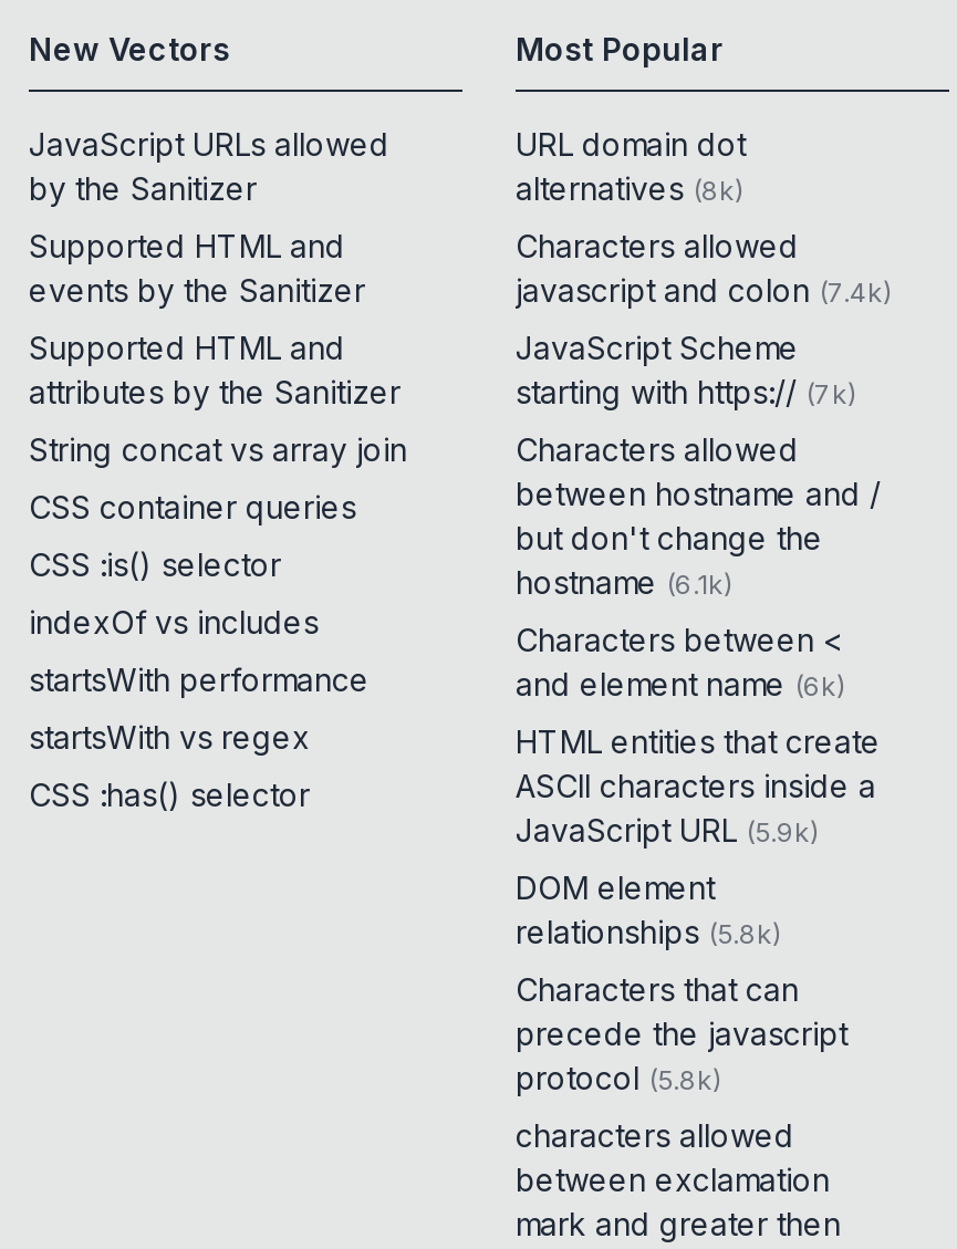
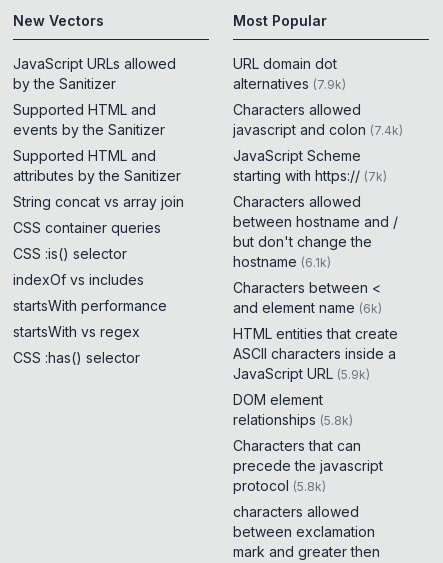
[516,170,743,207] alternatives (8k) -> [233,75,346,92] alternatives (7.9k)

